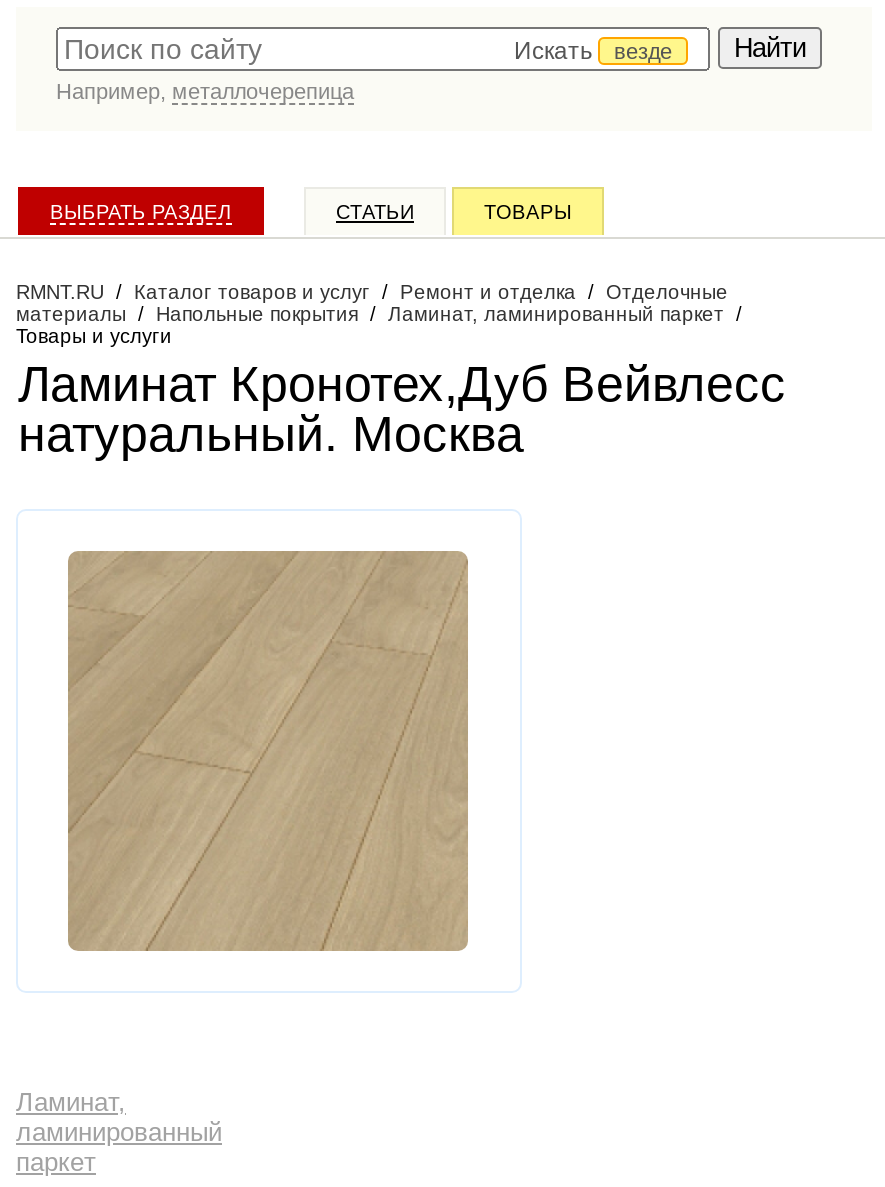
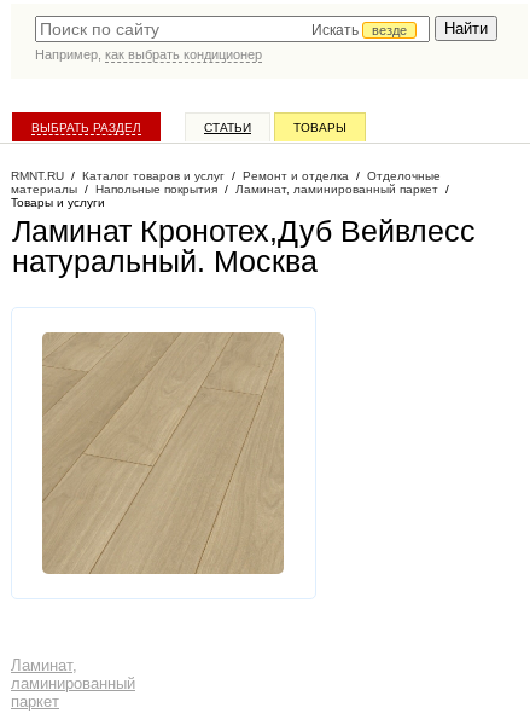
[56,79,354,103] Например, металлочерепица -> [35,47,262,62] Например, как выбрать кондиционер

